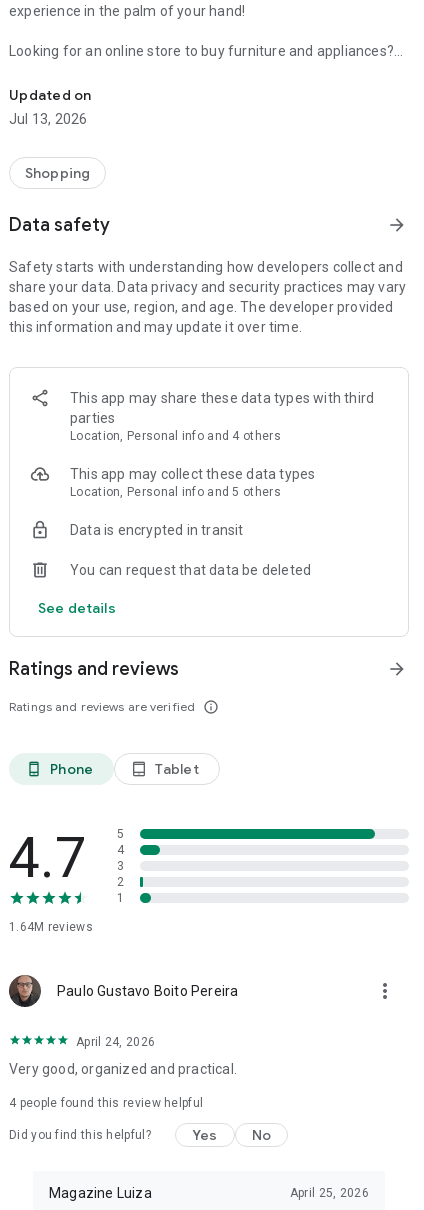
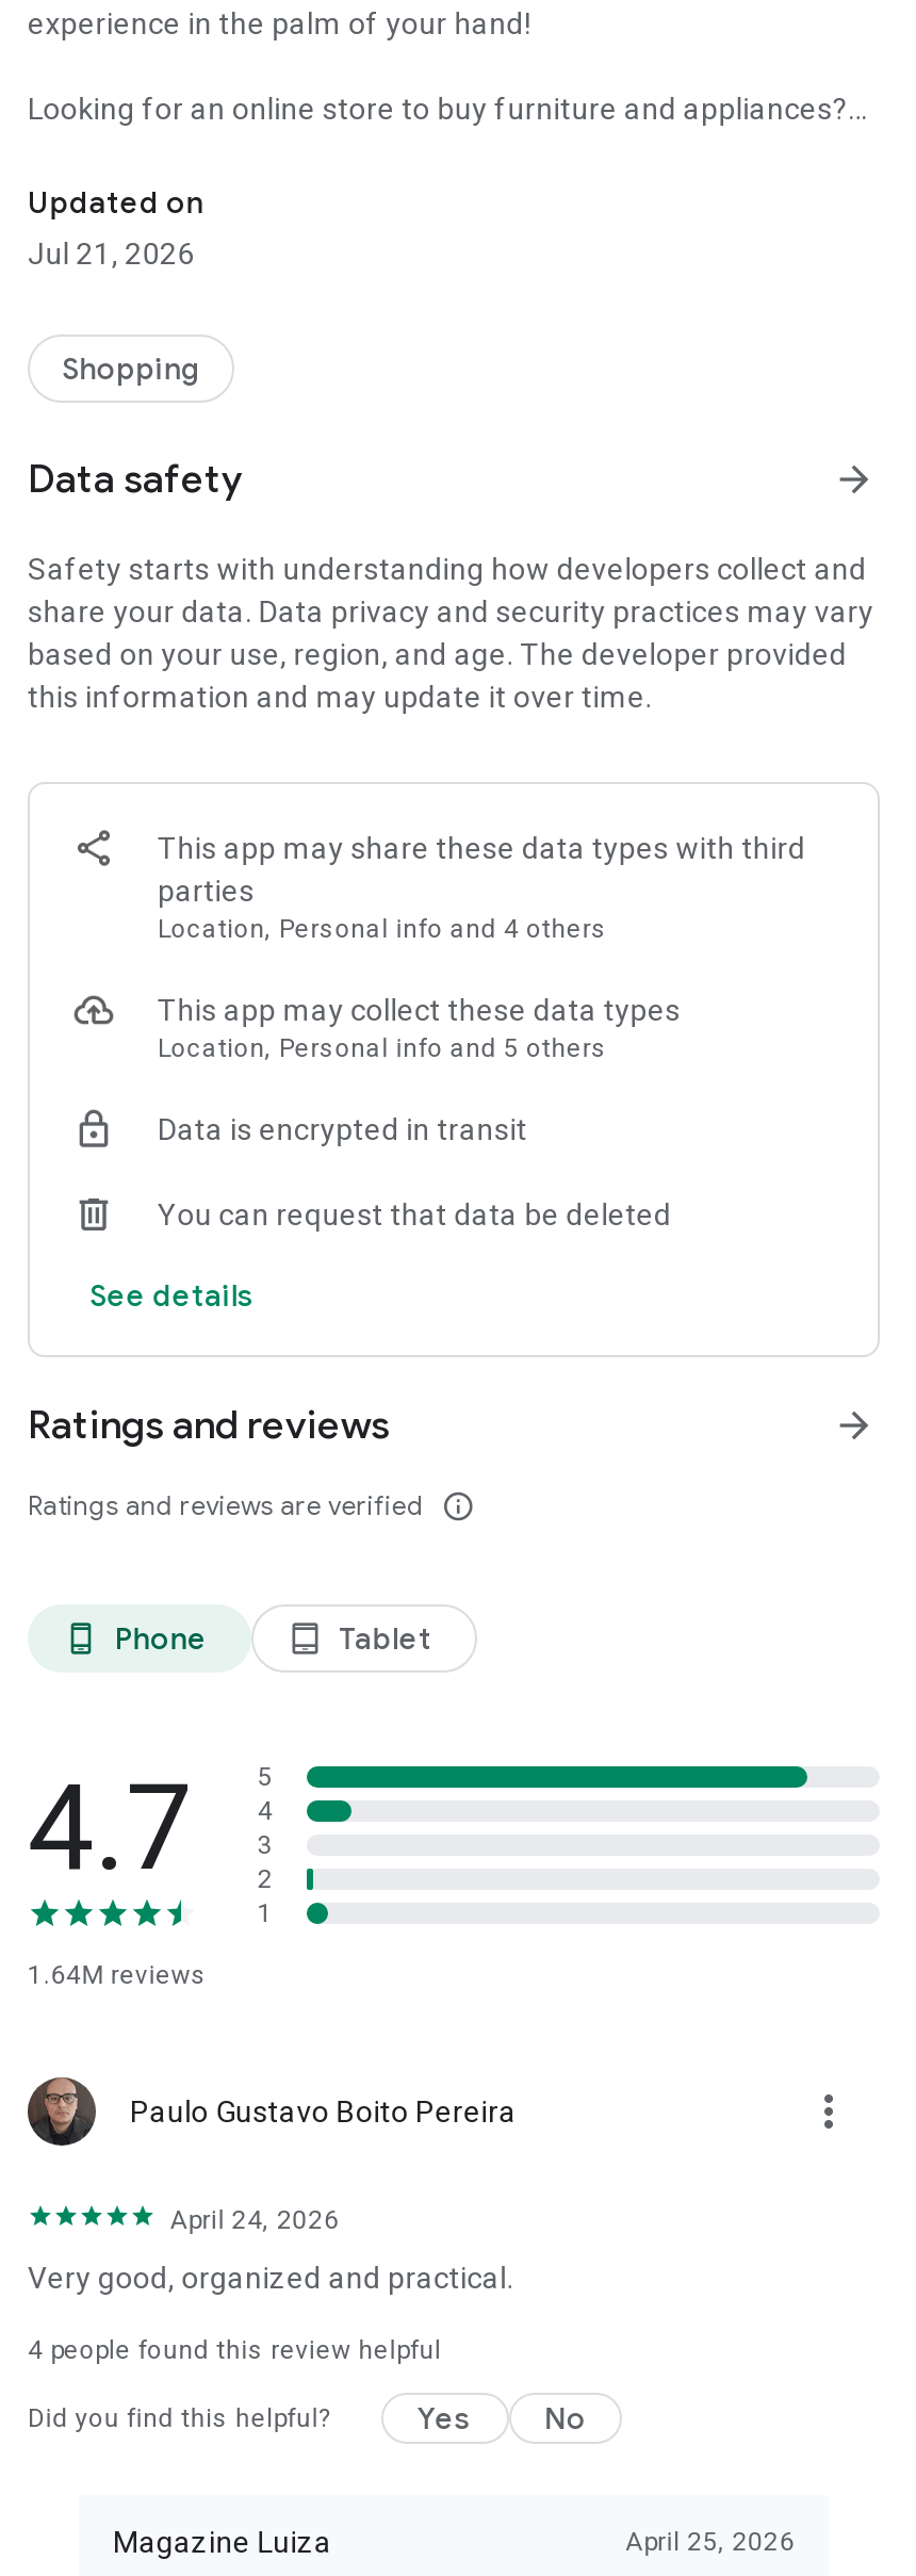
[9,111,87,127] Jul 13, 2026 -> [28,237,195,271] Jul 21, 2026

